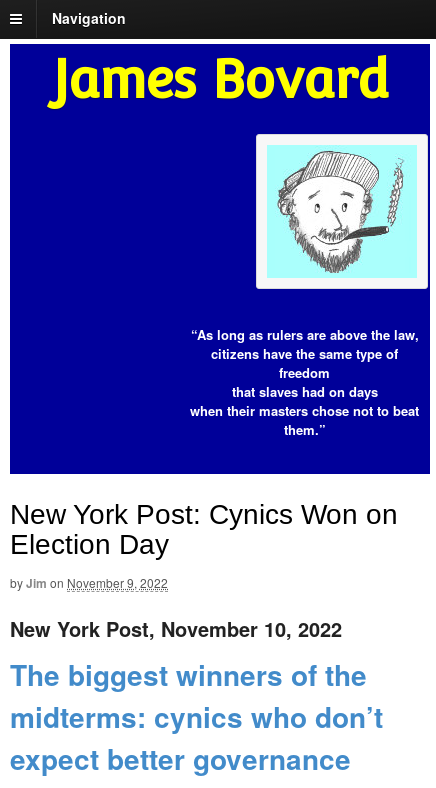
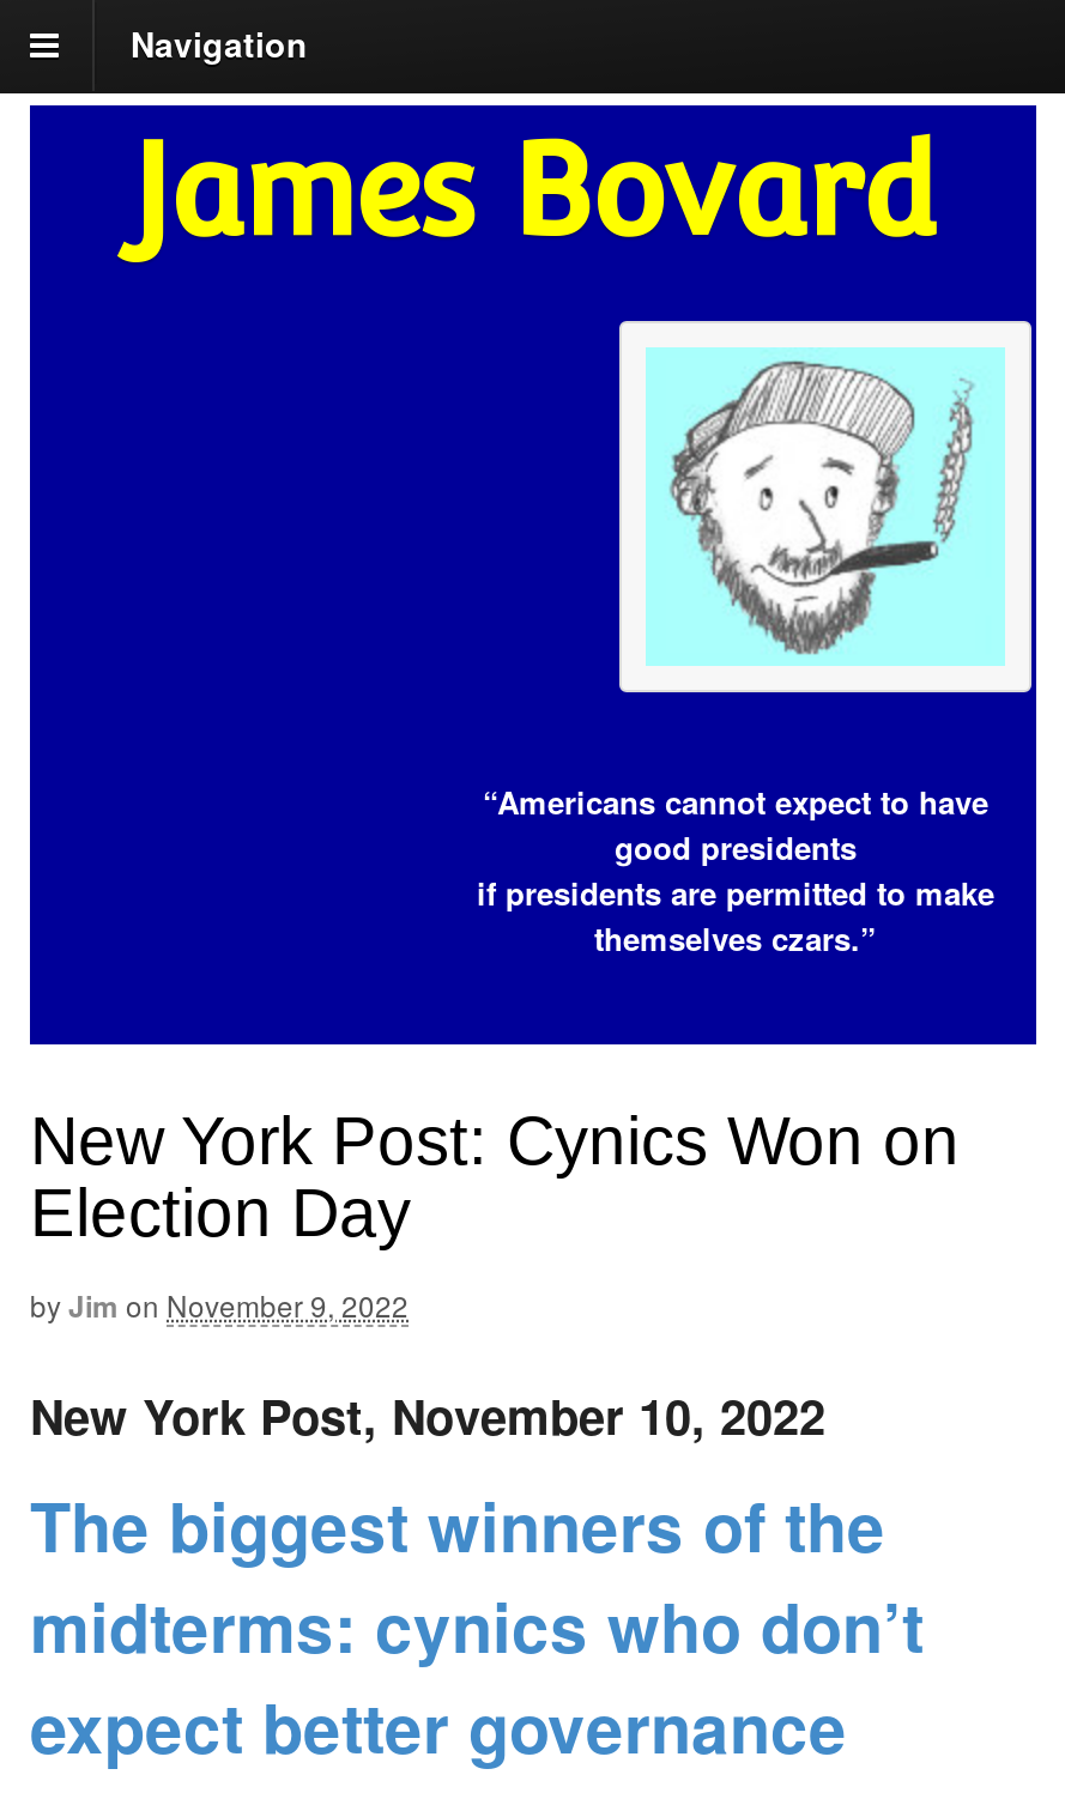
[190,325,419,439] “As long as rulers are above the law, | citizens have the same type of | freedom | that slaves had on days | when their masters chose not to beat | them.” -> [477,779,994,962] “Americans cannot expect to have | good presidents | if presidents are permitted to make | themselves czars.”

